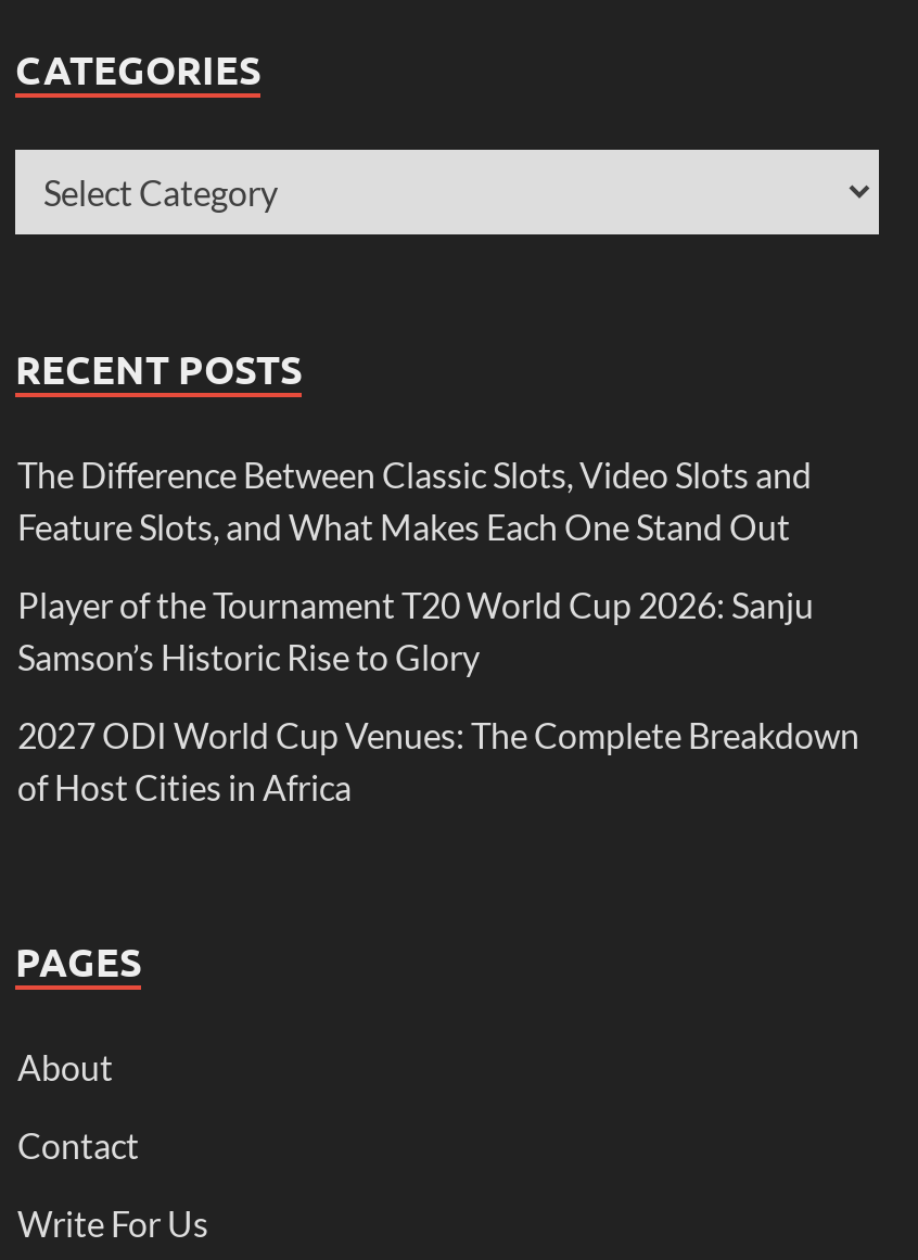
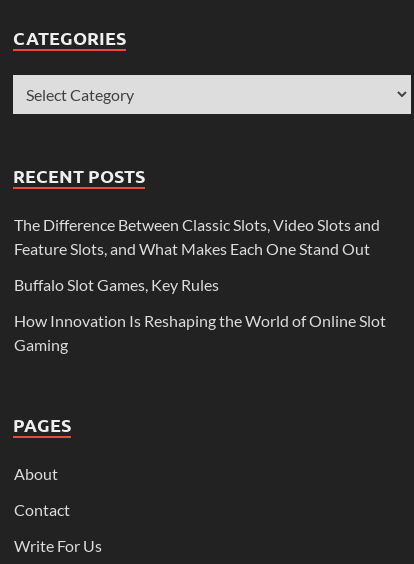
[17,583,814,677] Player of the Tournament T20 World Cup 2026: Sanju | Samson’s Historic Rise to Glory -> [14,275,219,294] Buffalo Slot Games, Key Rules
[17,713,859,807] 2027 ODI World Cup Venues: The Complete Breakdown | of Host Cities in Africa -> [14,311,386,354] How Innovation Is Reshaping the World of Online Slot | Gaming

